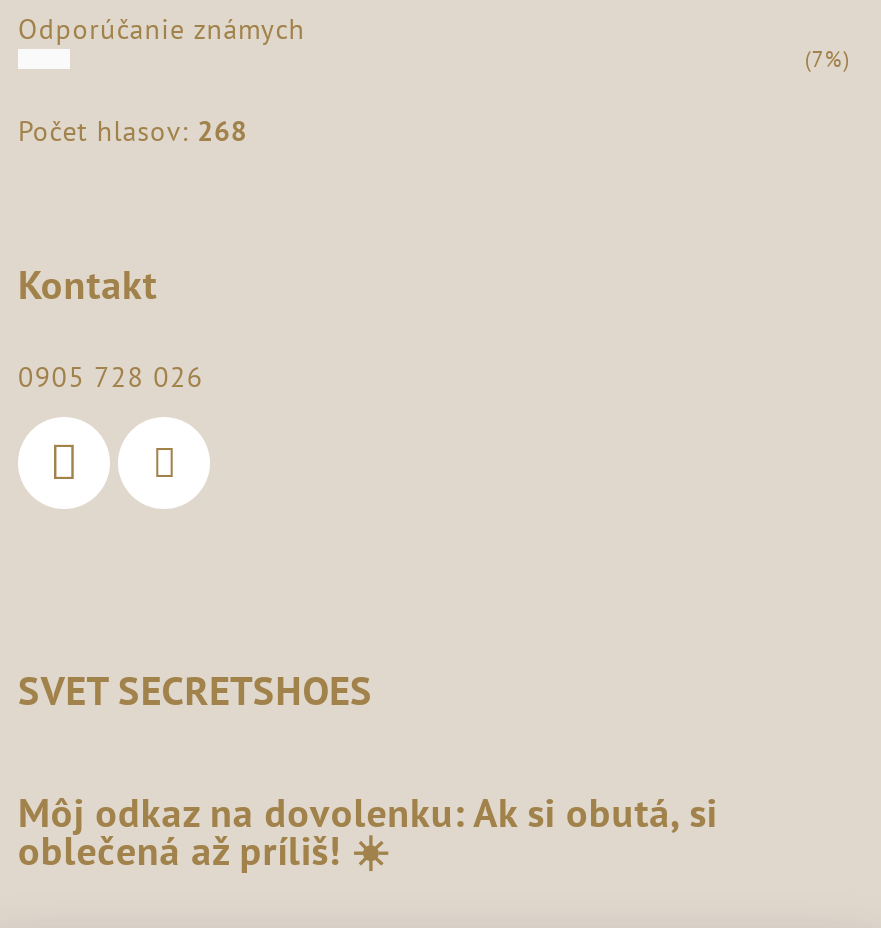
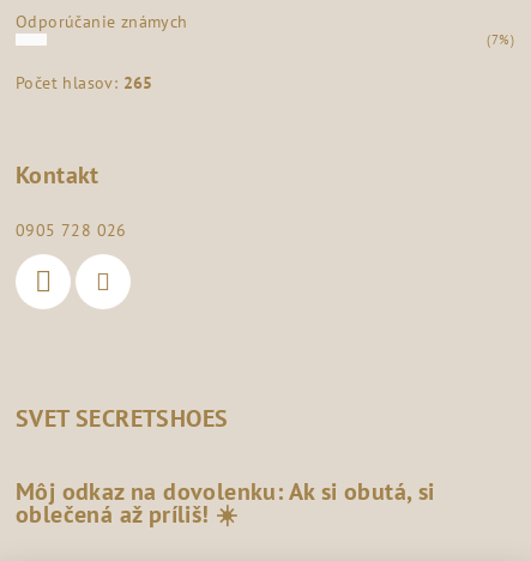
[18,113,248,149] Počet hlasov: 268 -> [16,72,153,93] Počet hlasov: 265

